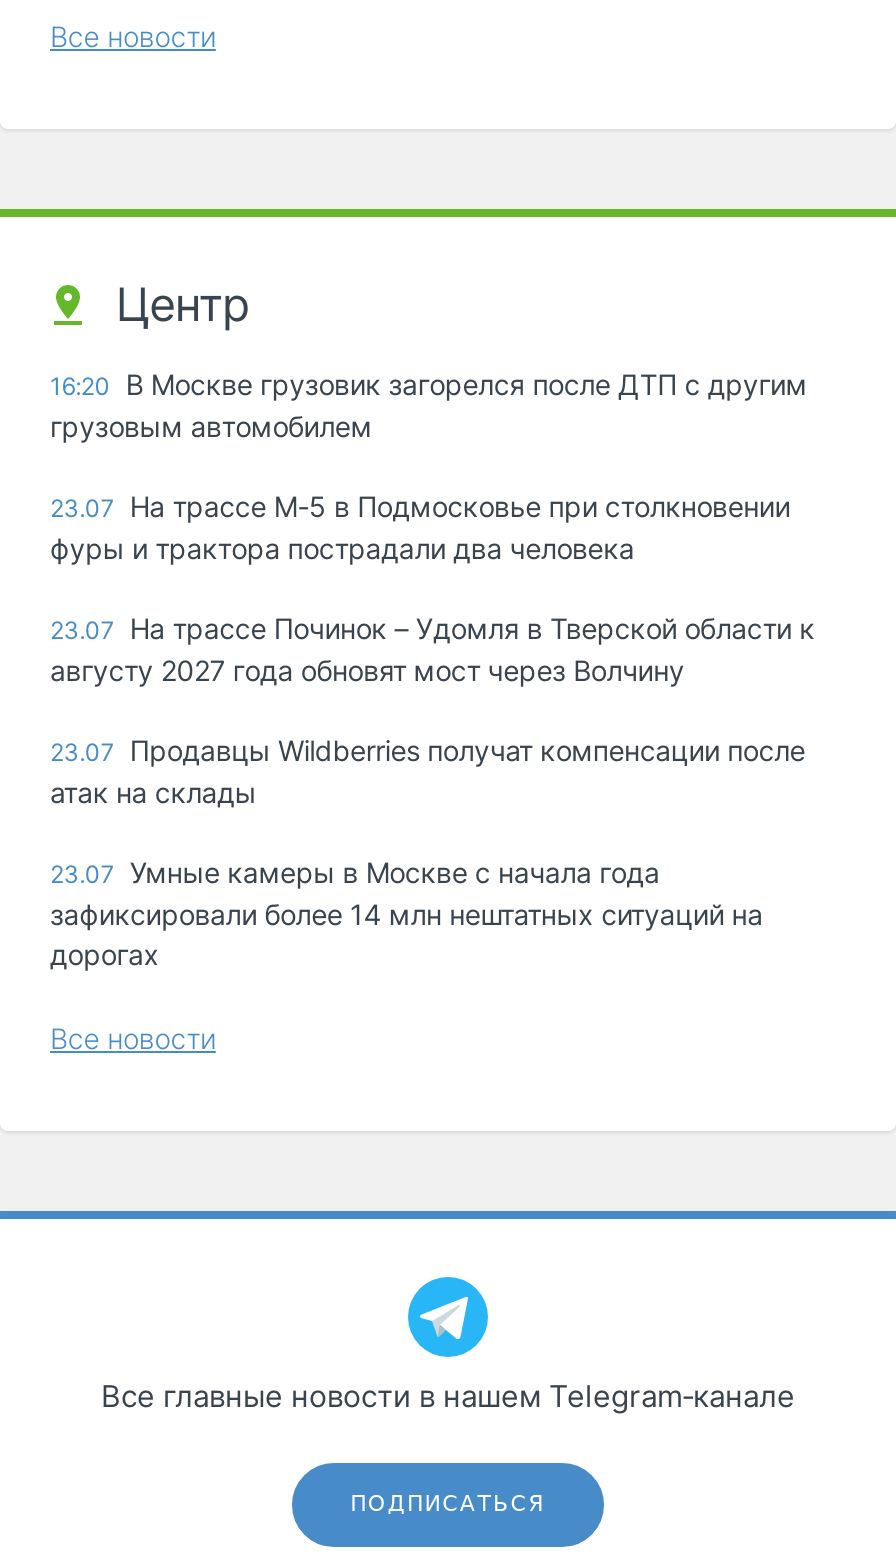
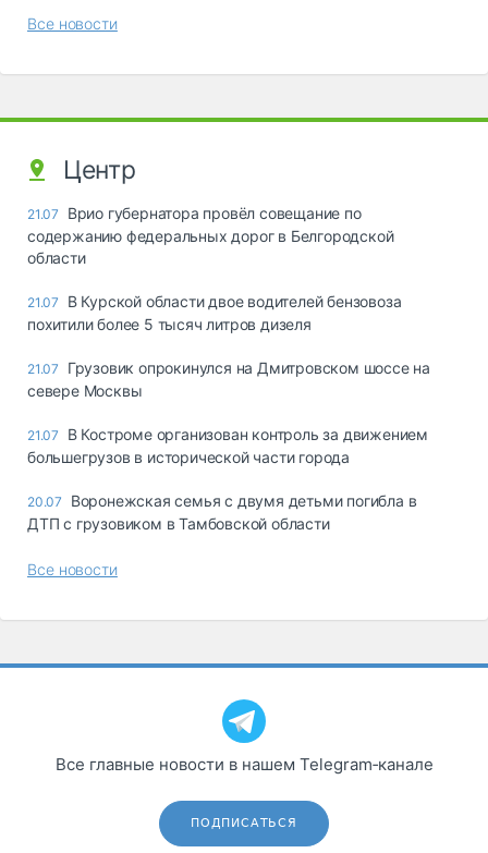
[50,367,807,443] 16:20 В Москве грузовик загорелся после ДТП с другим | грузовым автомобилем -> [27,203,394,267] 21.07 Врио губернатора провёл совещание по | содержанию федеральных дорог в Белгородской | области
[50,489,790,565] 23.07 На трассе М-5 в Подмосковье при столкновении | фуры и трактора пострадали два человека -> [27,292,401,333] 21.07 В Курской области двое водителей бензовоза | похитили более 5 тысяч литров дизеля
[50,611,815,687] 23.07 На трассе Починок – Удомля в Тверской области к | августу 2027 года обновят мост через Волчину -> [27,358,430,400] 21.07 Грузовик опрокинулся на Дмитровском шоссе на | севере Москвы
[50,733,805,809] 23.07 Продавцы Wildberries получат компенсации после | атак на склады -> [27,425,428,466] 21.07 В Костроме организован контроль за движением | большегрузов в исторической части города
[50,855,763,971] 23.07 Умные камеры в Москве с начала года | зафиксировали более 14 млн нештатных ситуаций на | дорогах -> [27,491,417,532] 20.07 Воронежская семья с двумя детьми погибла в | ДТП с грузовиком в Тамбовской области

